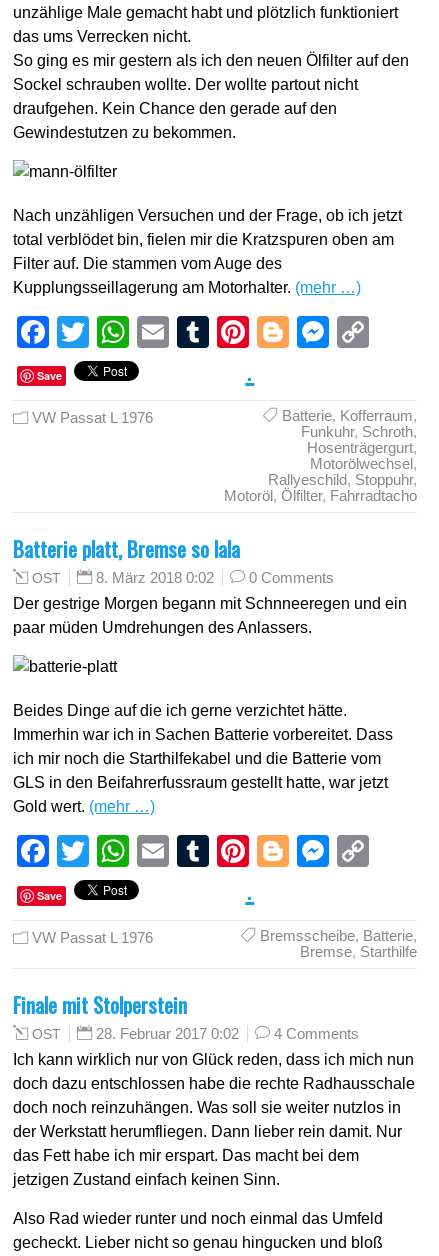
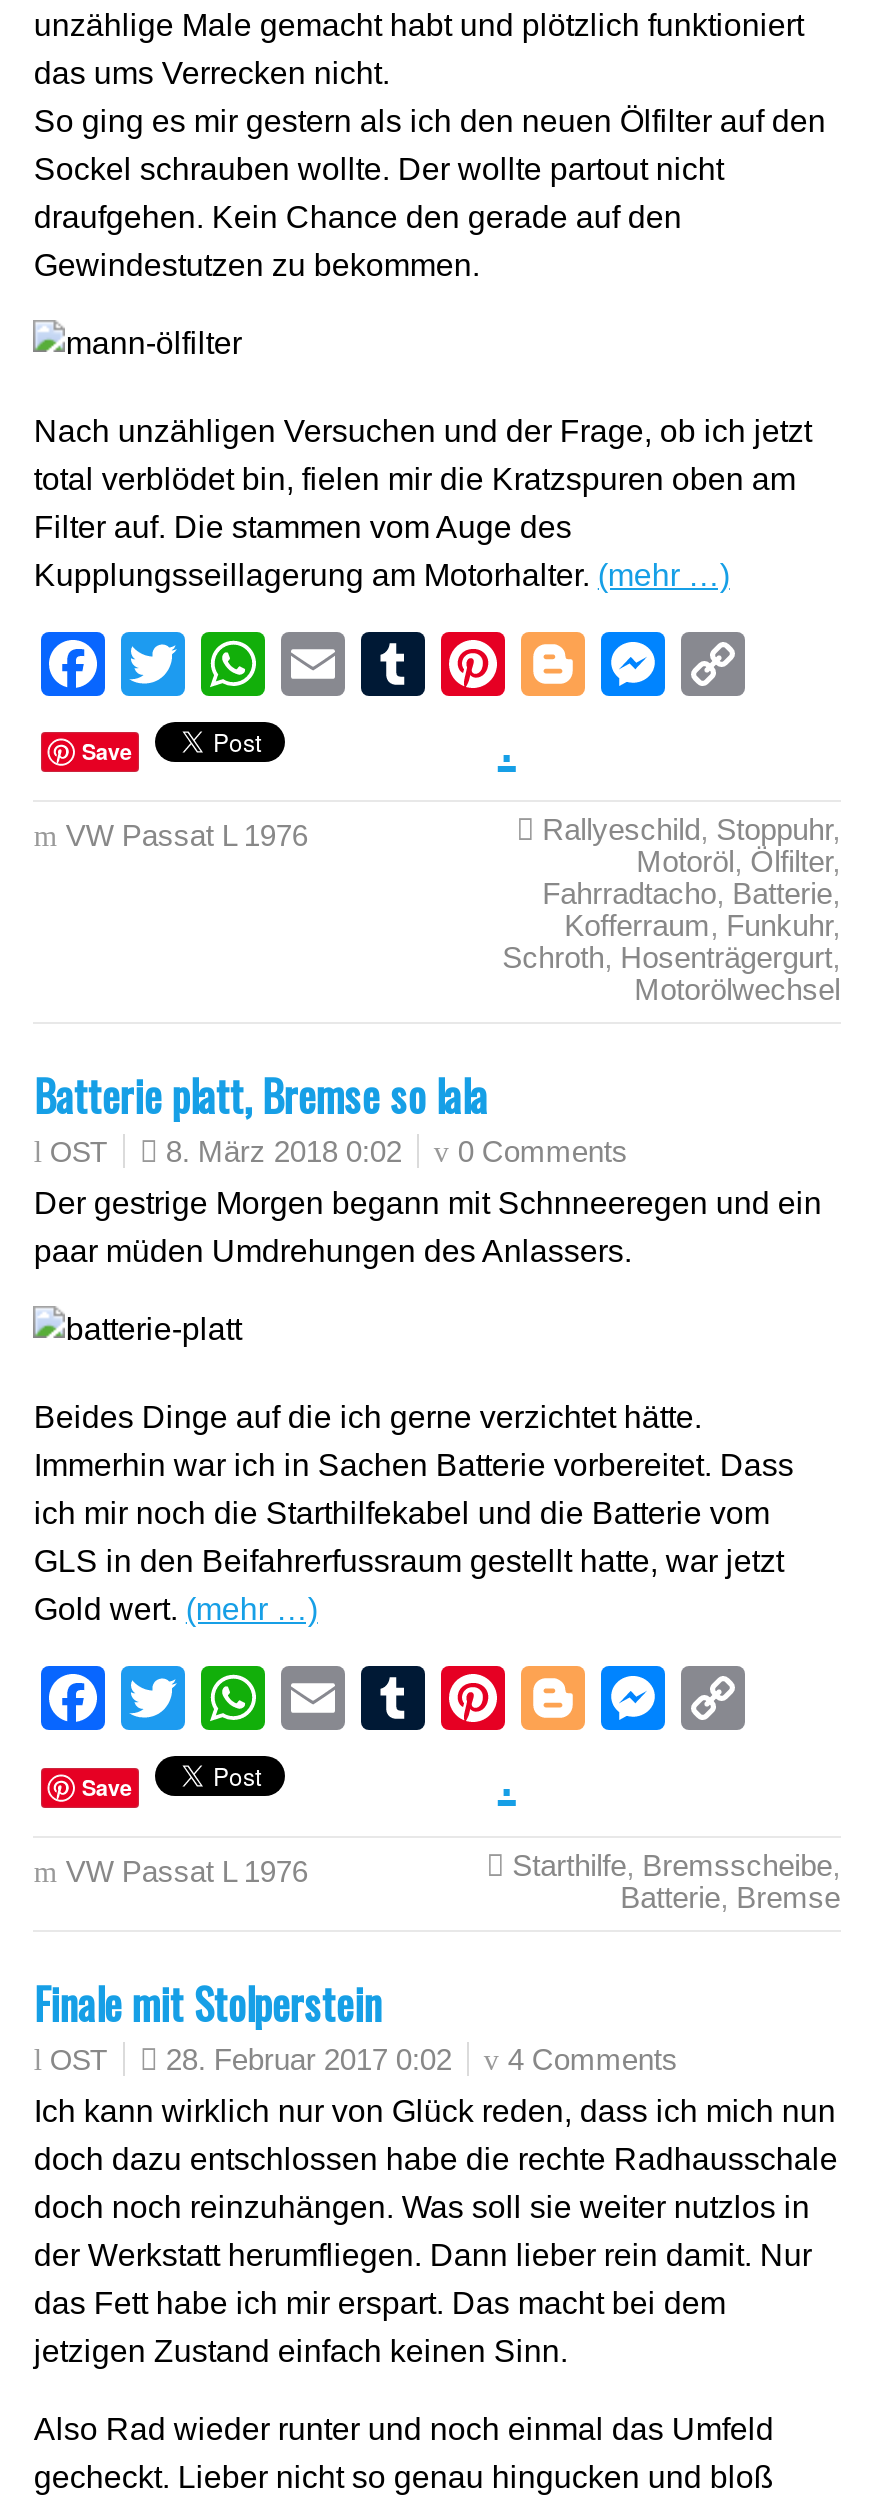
[282,407,417,472] Batterie, Kofferraum, | Funkuhr, Schroth, | Hosenträgergurt, | Motorölwechsel, -> none
moved [268,471,417,488] -> [542,813,840,847]: Rallyeschild, Stoppuhr,
[224,487,417,504] Motoröl, Ölfilter, Fahrradtacho -> [502,845,840,1007] Motoröl, Ölfilter, | Fahrradtacho, Batterie, | Kofferraum, Funkuhr, | Schroth, Hosenträgergurt, | Motorölwechsel
[260,927,417,960] Bremsscheibe, Batterie, | Bremse, Starthilfe -> [512,1847,840,1913] Starthilfe, Bremsscheibe, | Batterie, Bremse

